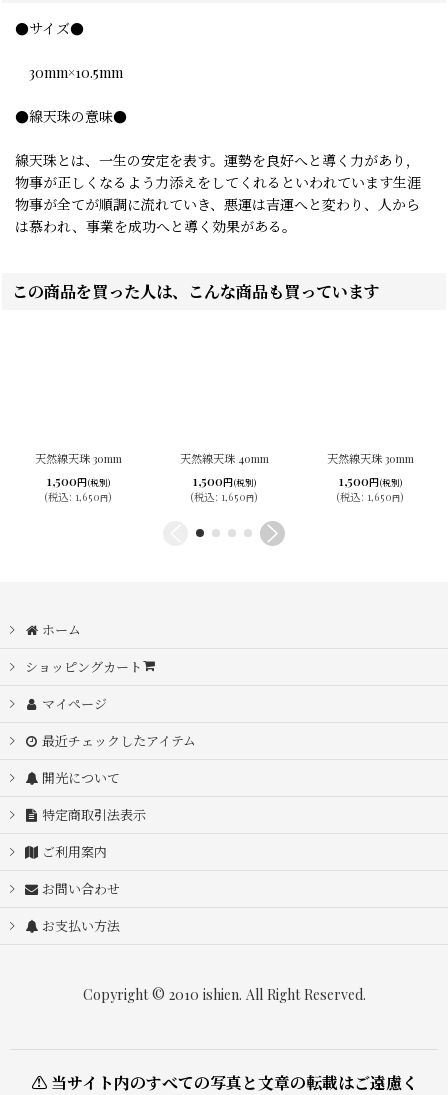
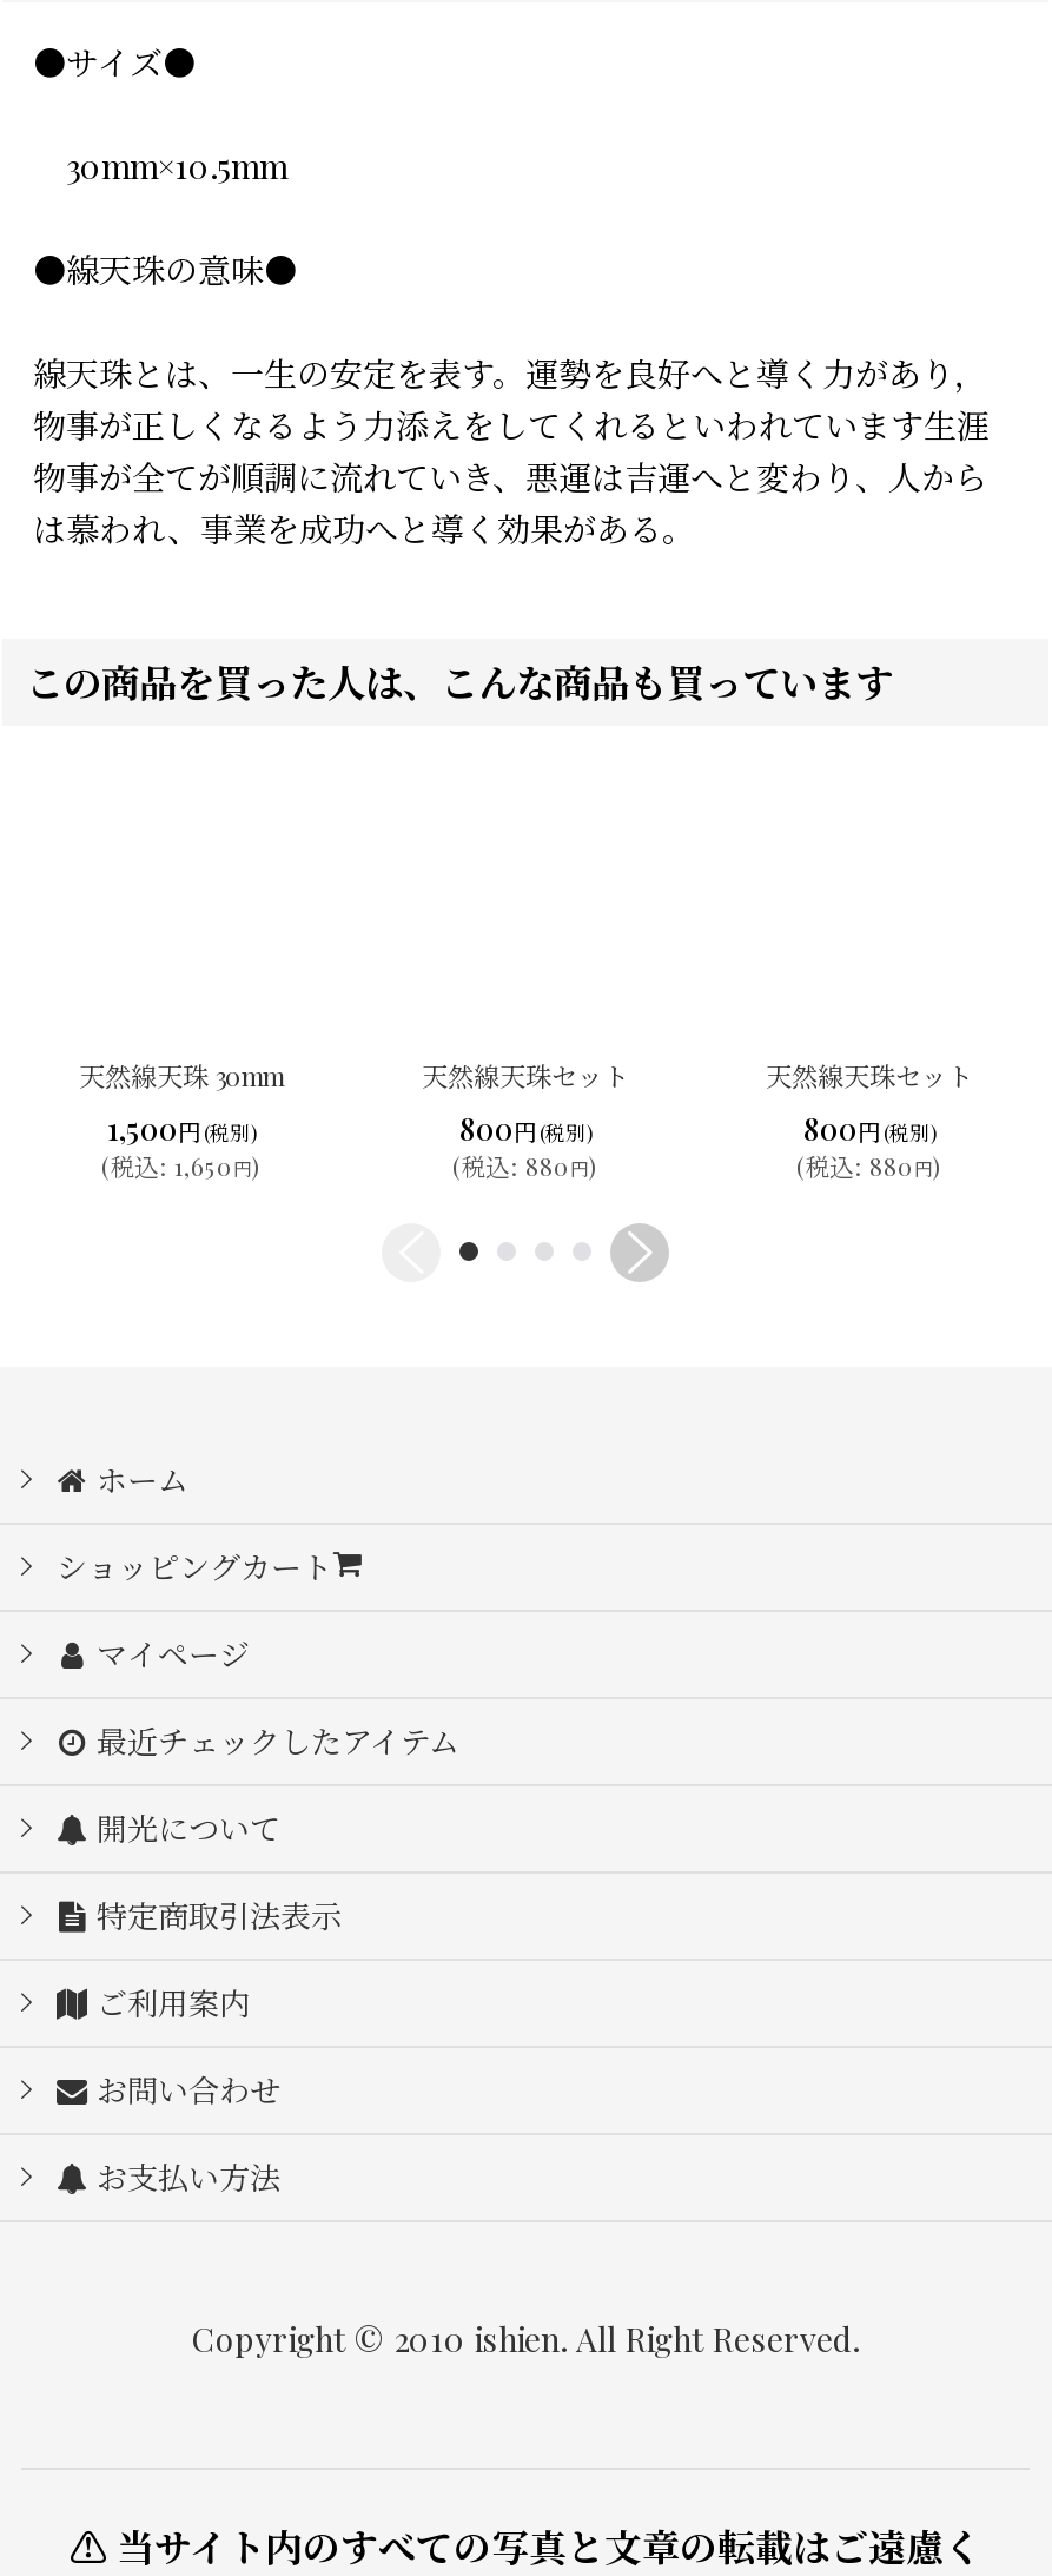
[179,450,268,503] 天然線天珠 40mm | 1,500円(税別) | (税込: 1,650円) -> [422,1057,629,1182] 天然線天珠セット | 800円(税別) | (税込: 880円)
[326,450,413,503] 天然線天珠 30mm | 1,500円(税別) | (税込: 1,650円) -> [766,1057,973,1182] 天然線天珠セット | 800円(税別) | (税込: 880円)

